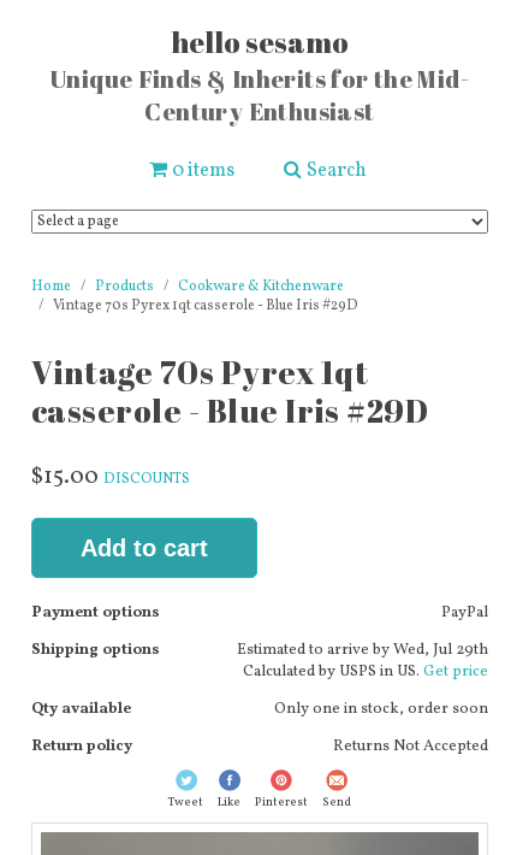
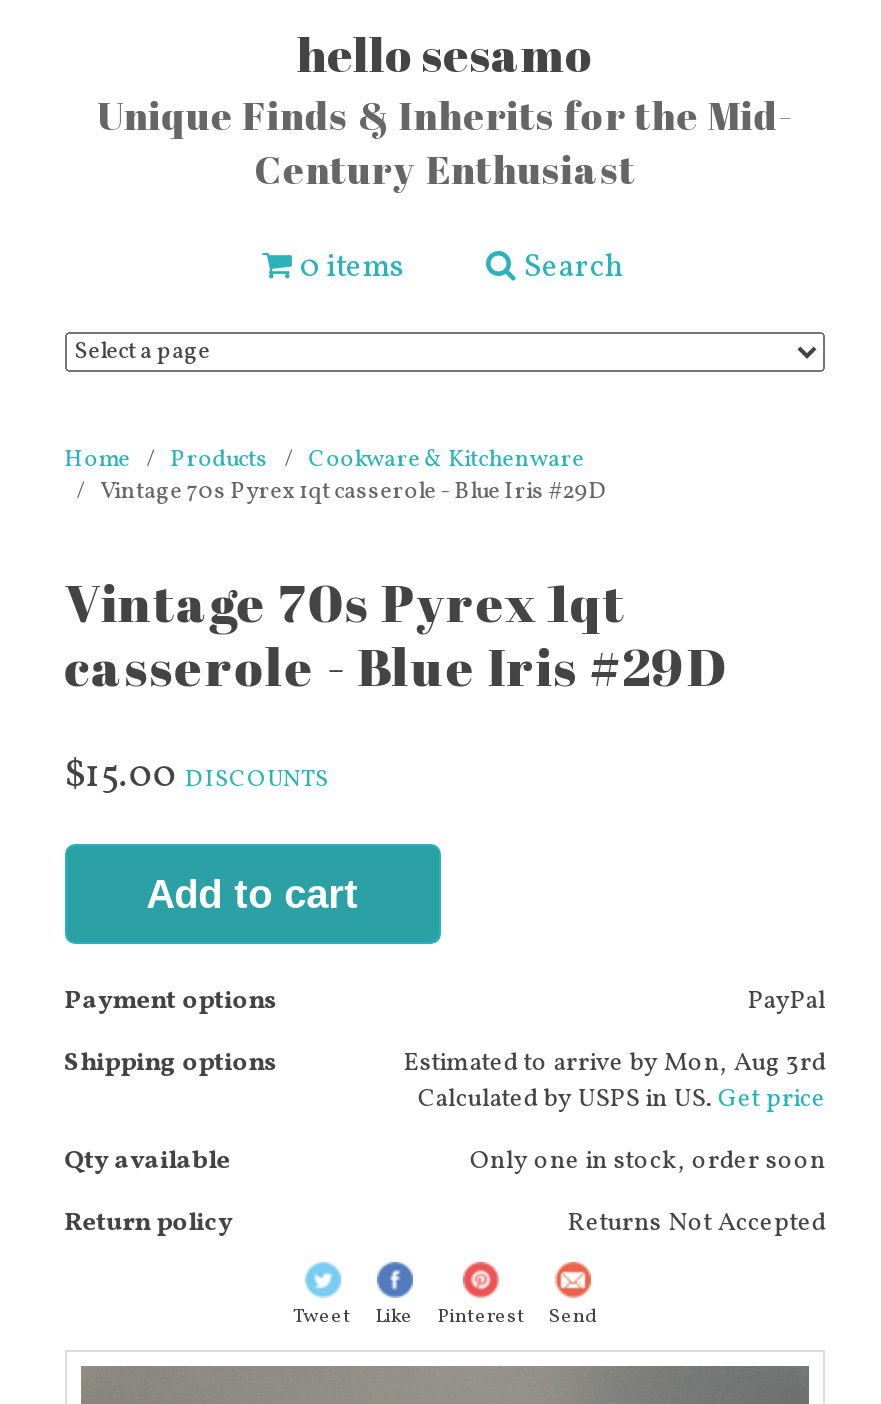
[237,639,489,661] Estimated to arrive by Wed, Jul 29th -> [404,1045,826,1081] Estimated to arrive by Mon, Aug 3rd

